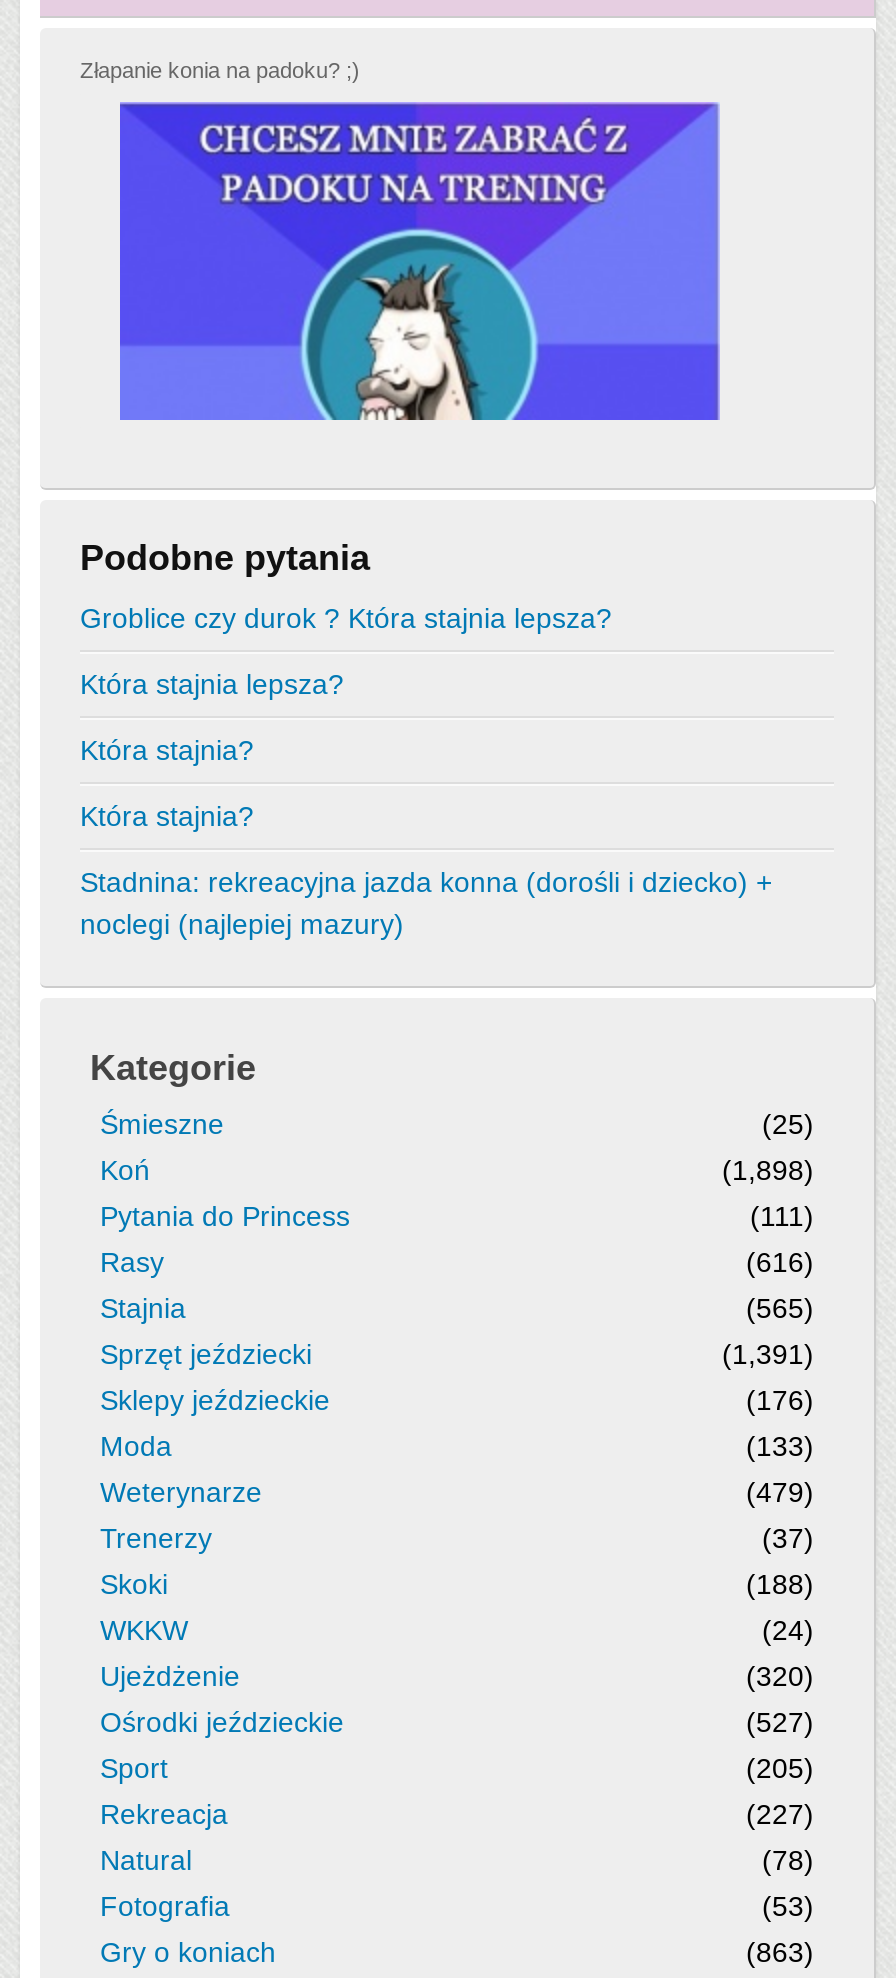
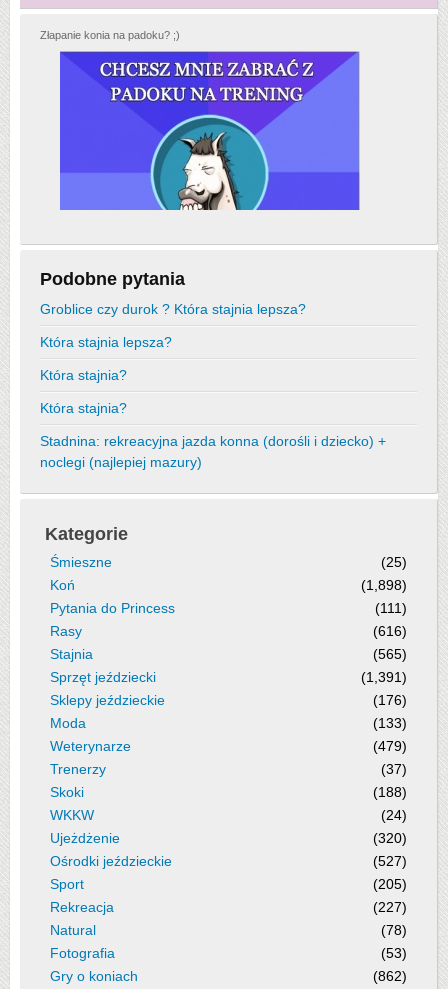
[746,1936,814,1968] (863) -> [373,968,407,984] (862)

